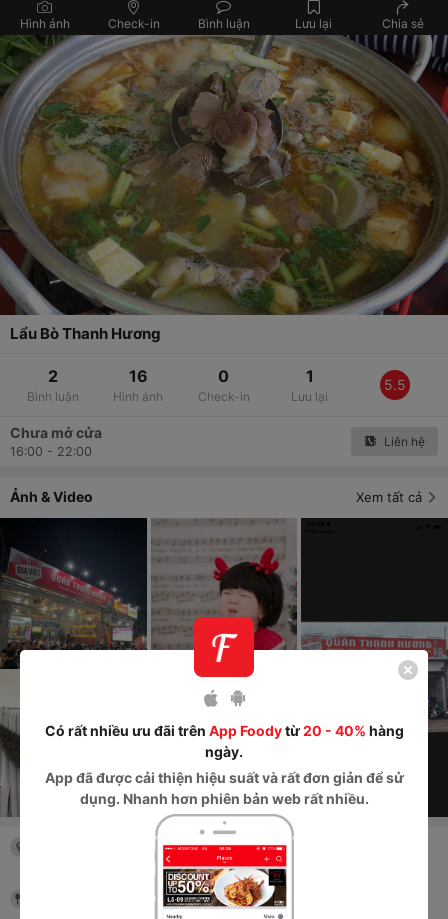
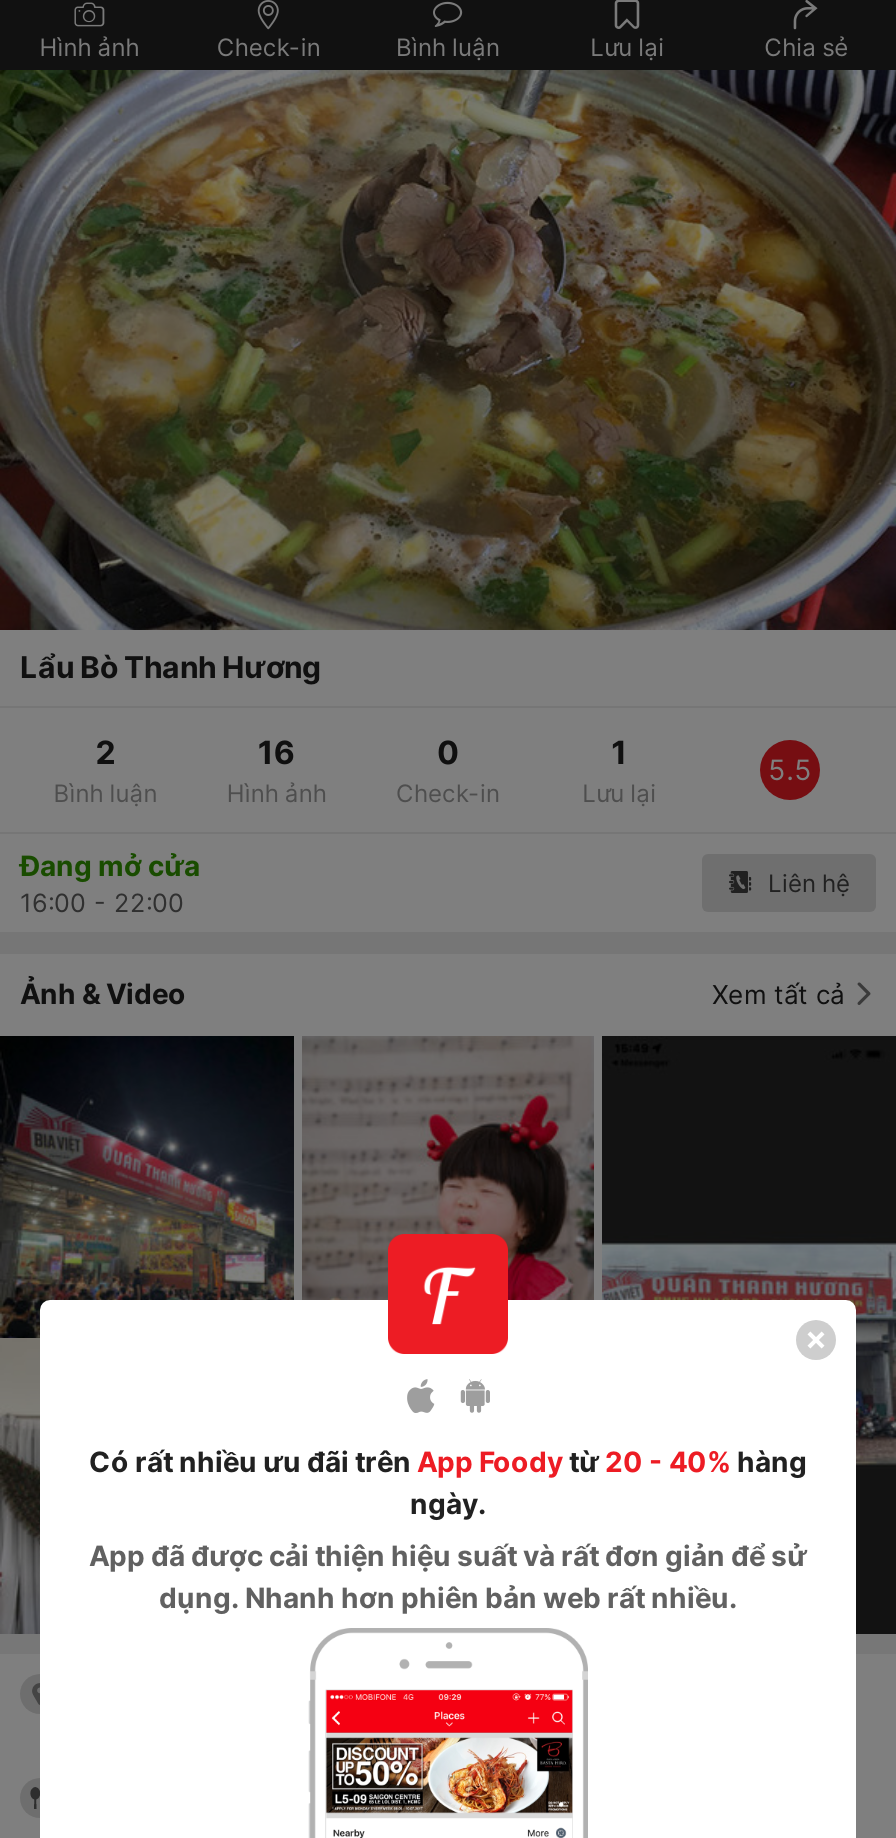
[10,424,102,441] Chưa mở cửa -> [20,848,200,882] Đang mở cửa

